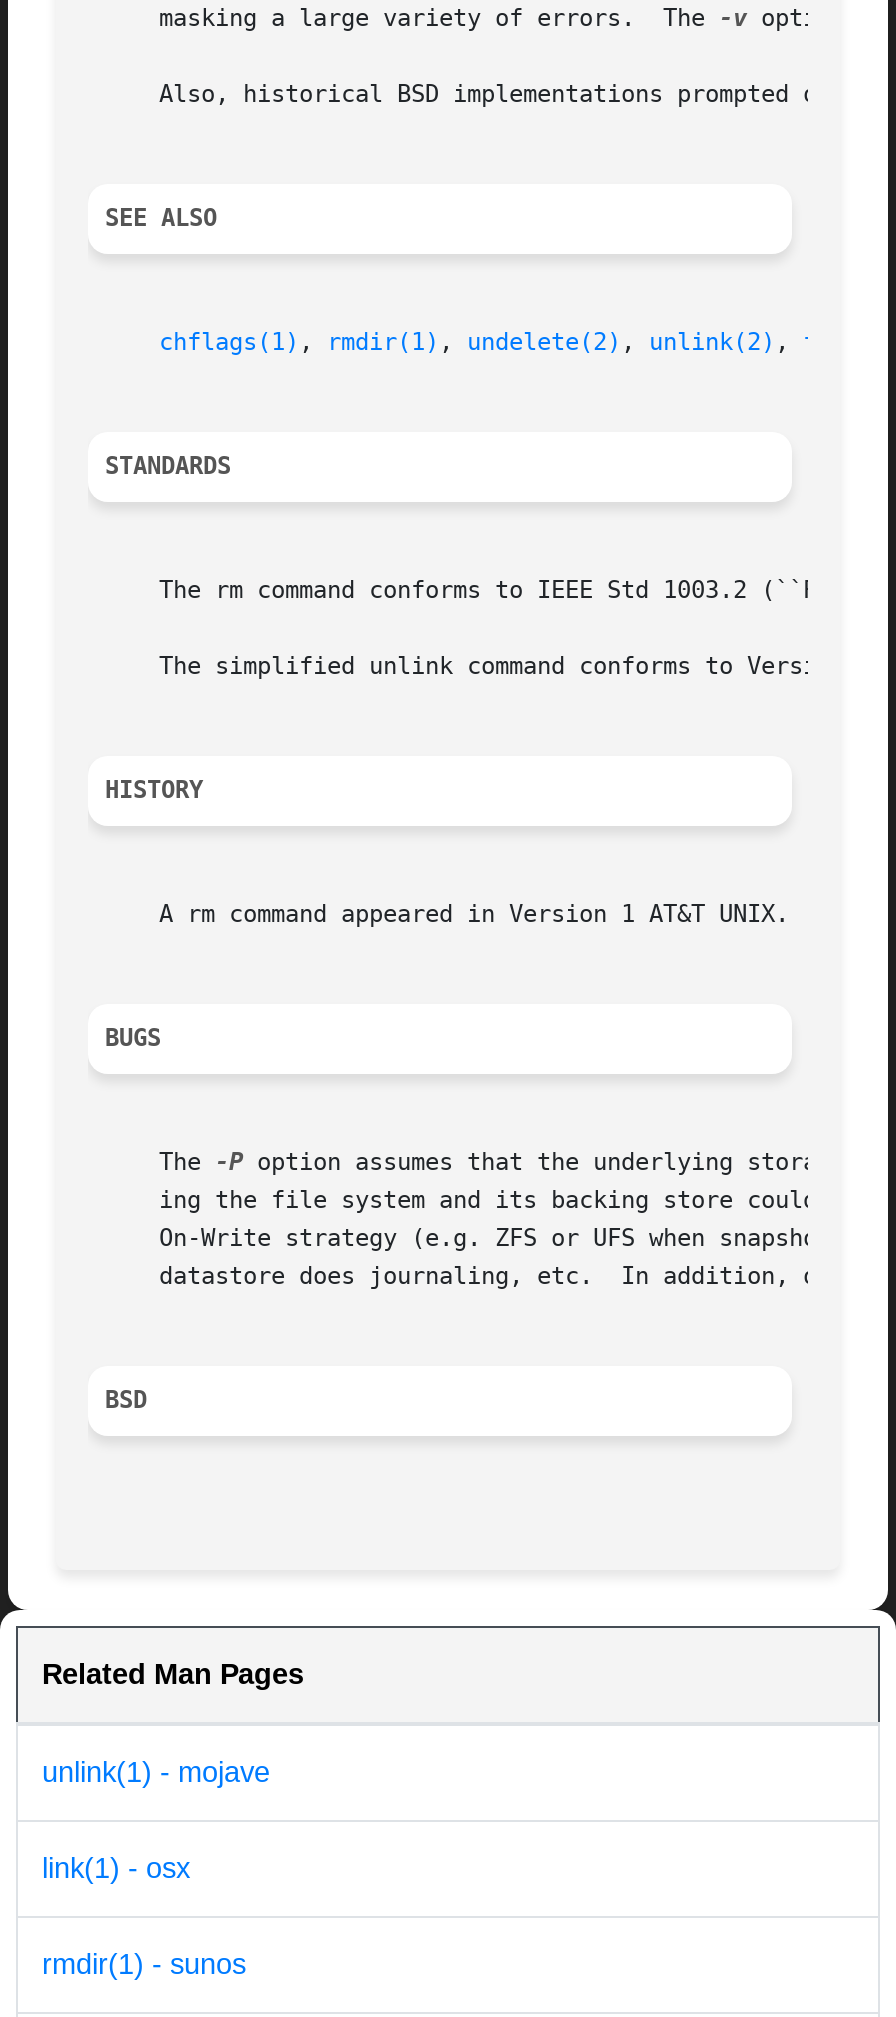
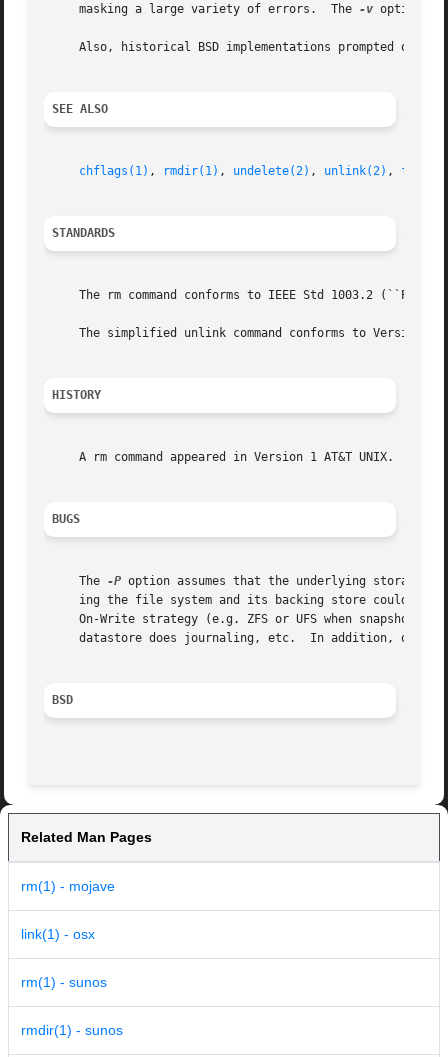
[42,1757,270,1789] unlink(1) - mojave -> [21,878,115,894] rm(1) - mojave
none -> [21,974,107,990] rm(1) - sunos

